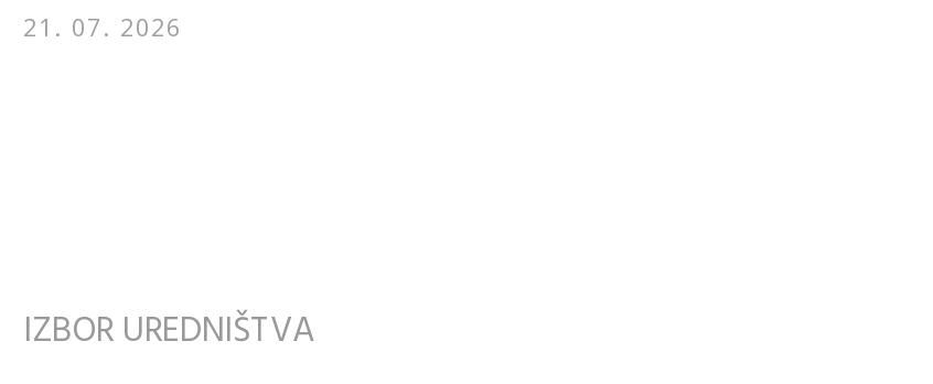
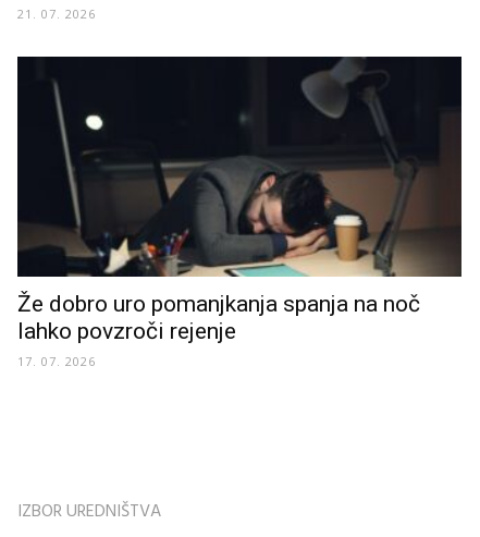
none -> [16,56,463,369] [image] | Že dobro uro pomanjkanja spanja na noč | lahko povzroči rejenje | 17. 07. 2026

